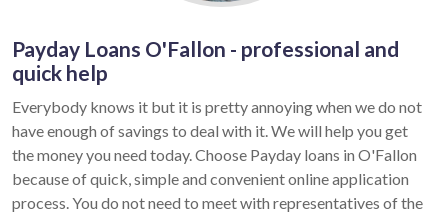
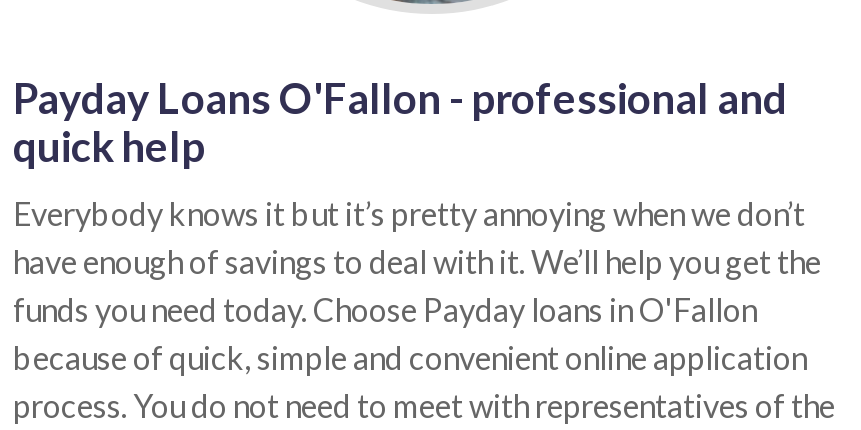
[12,97,422,164] Everybody knows it but it is pretty annoying when we do not | have enough of savings to deal with it. We will help you get | the money you need today. Choose Payday loans in O'Fallon -> [13,194,821,328] Everybody knows it but it’s pretty annoying when we don’t | have enough of savings to deal with it. We’ll help you get the | funds you need today. Choose Payday loans in O'Fallon

